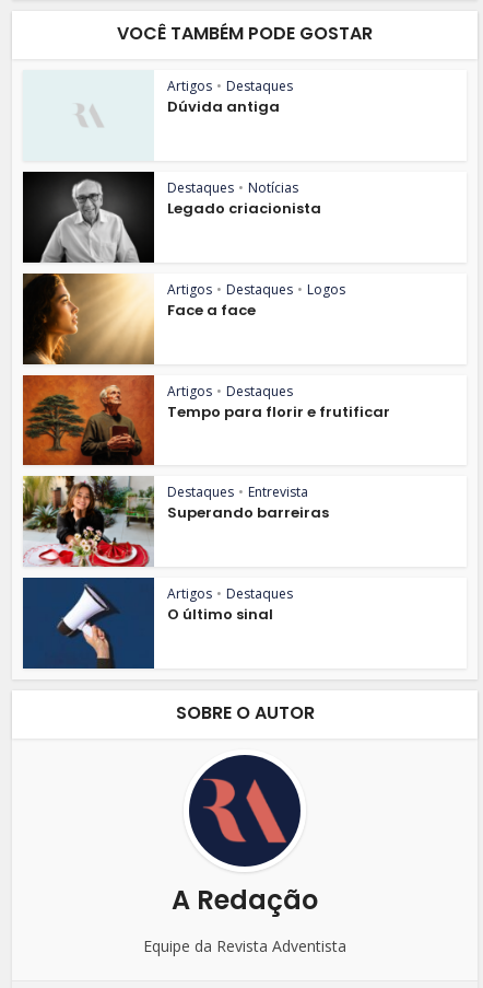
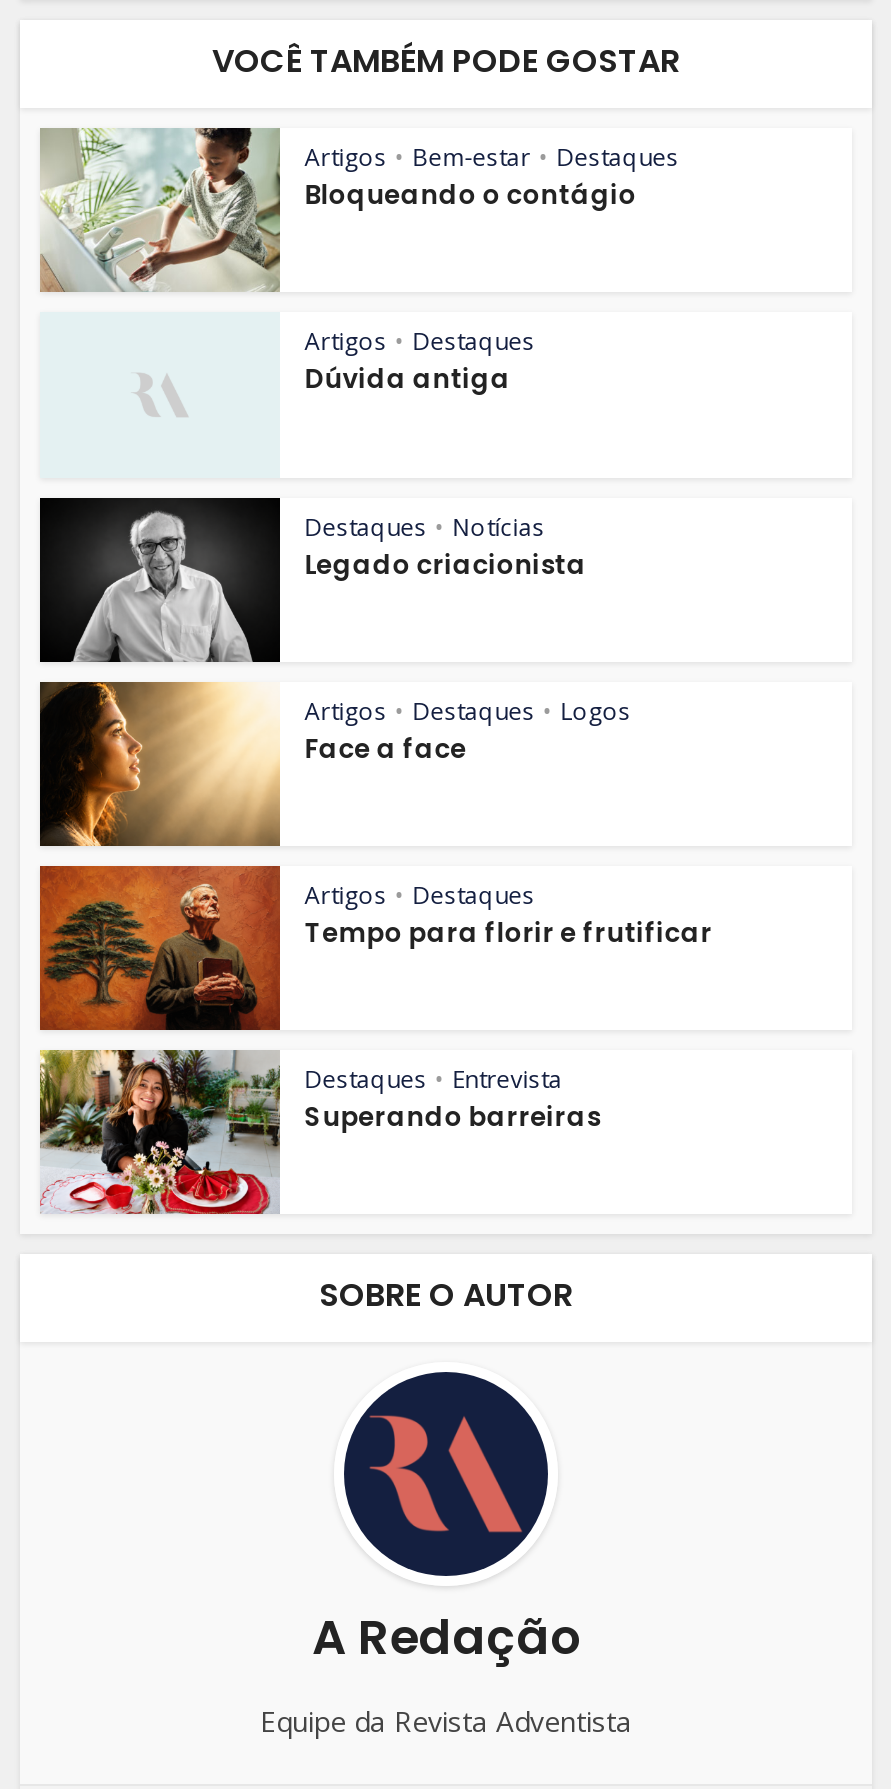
none -> [38,126,678,294] [image] | Artigos • Bem-estar • Destaques | Bloqueando o contágio
moved [24,77,390,523] -> [42,325,712,1136]: [image] | Artigos • Destaques | Dúvida antiga | ... | Destaques • Entrevista | Superando barreiras
[22,577,293,670] [image] | Artigos • Destaques | O último sinal -> none

